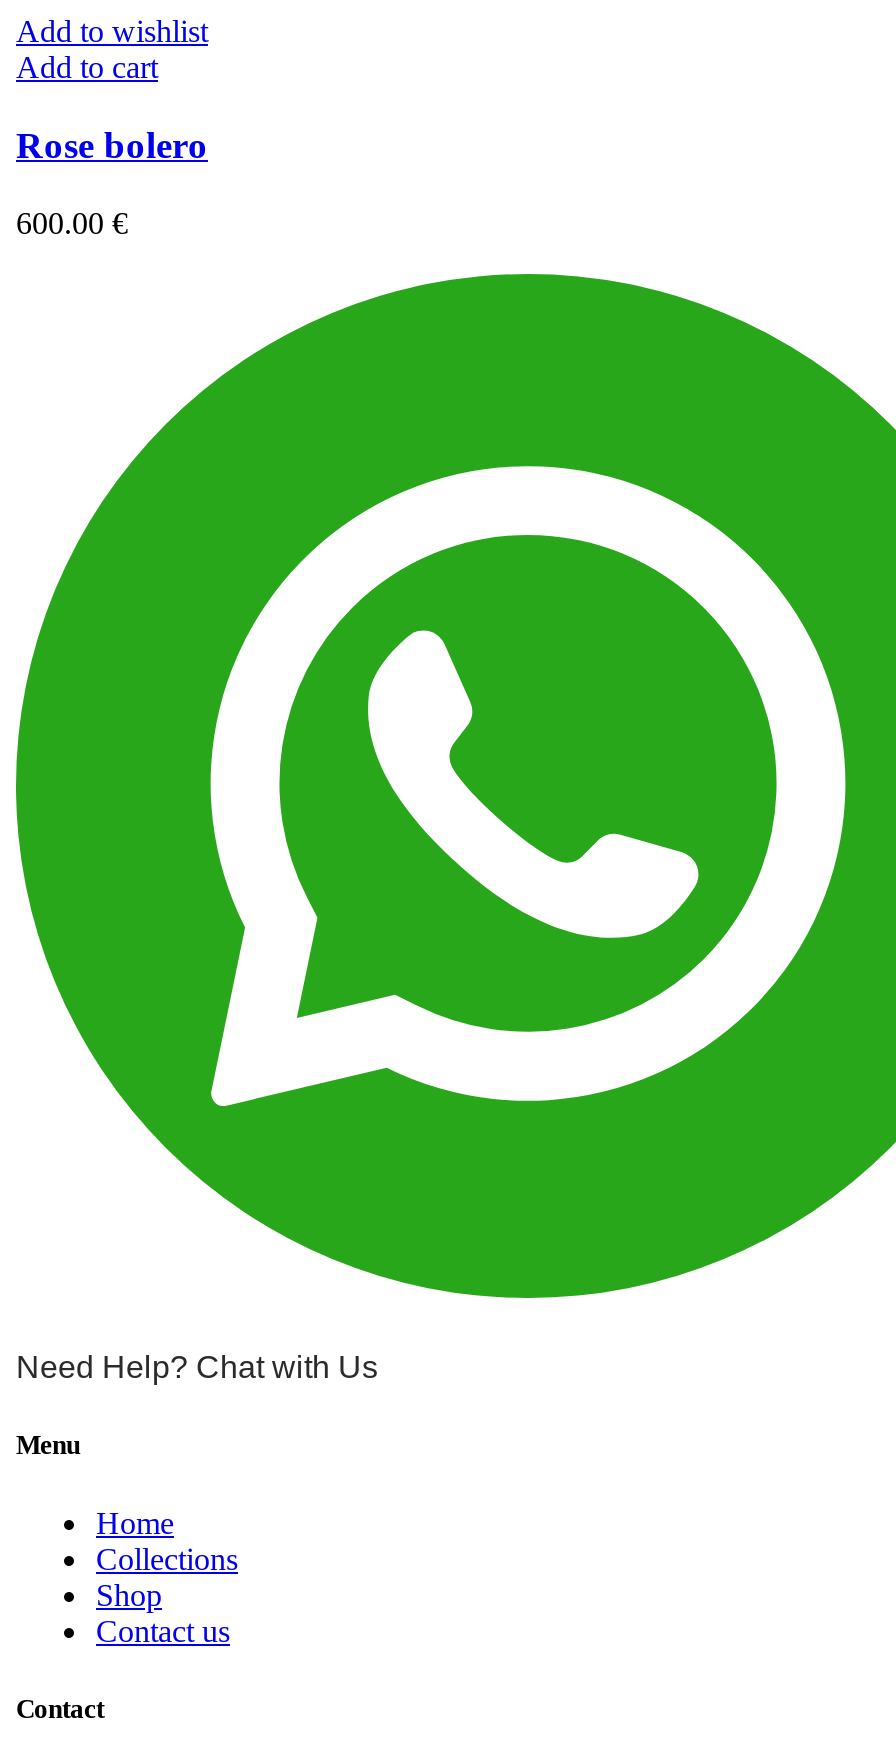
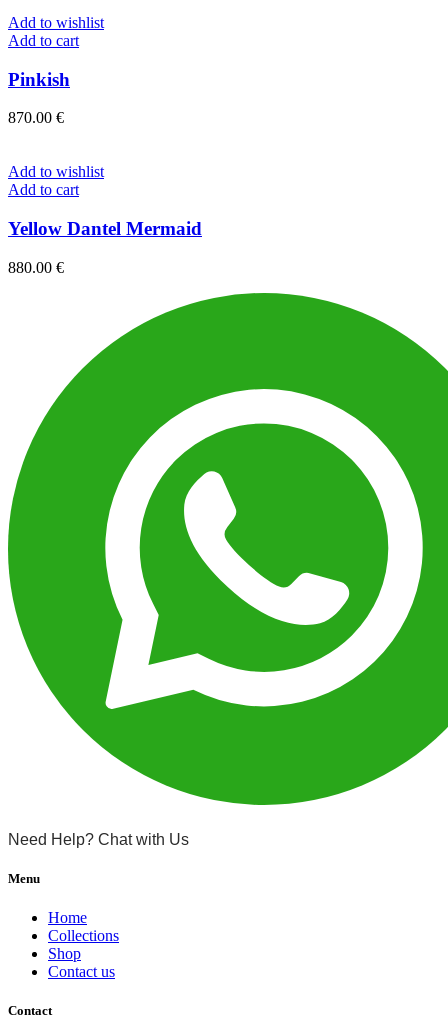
[16,124,208,240] Rose bolero | 600.00 € -> [8,69,202,276] Pinkish | 870.00 € | Add to wishlist | Add to cart | Yellow Dantel Mermaid | 880.00 €

